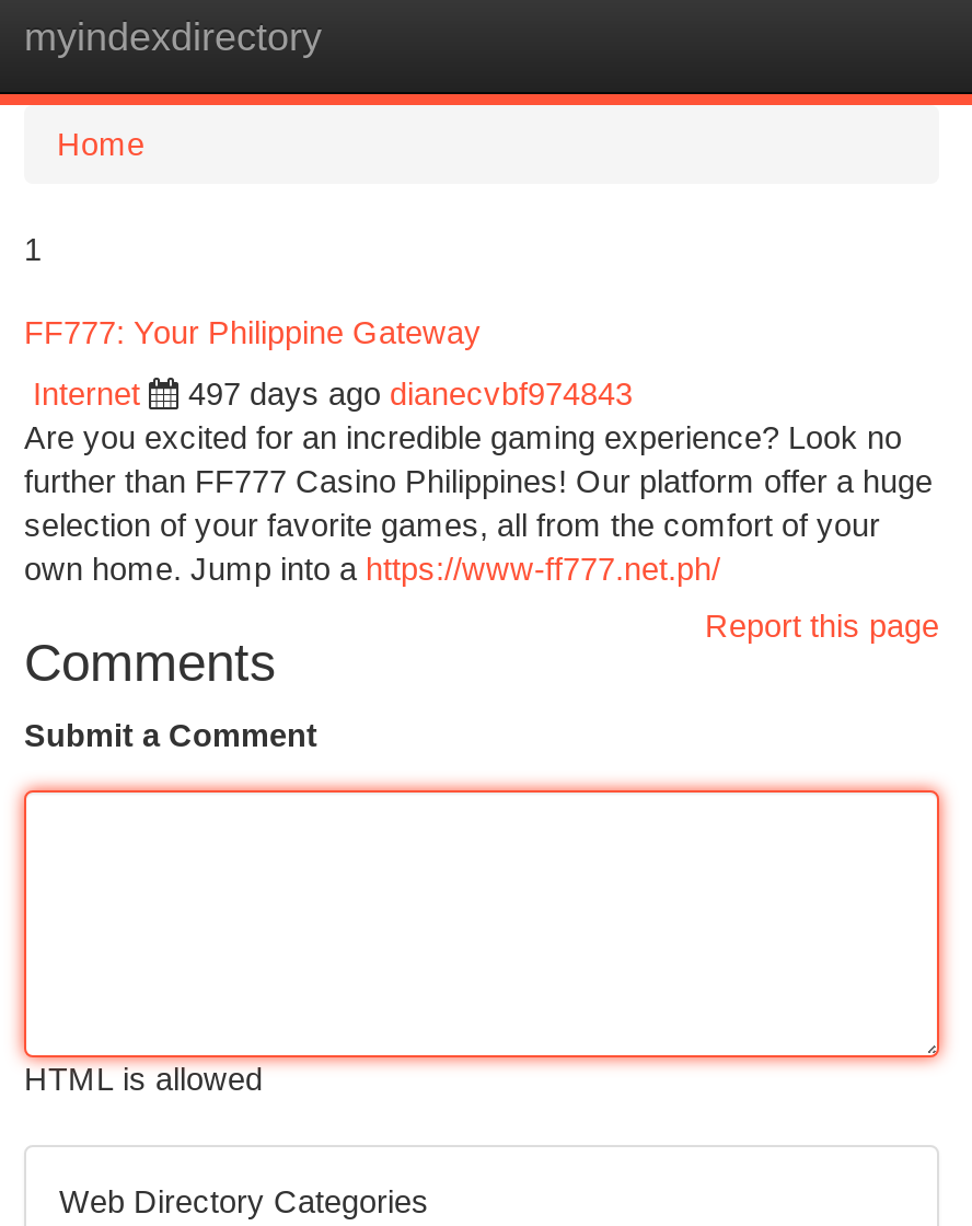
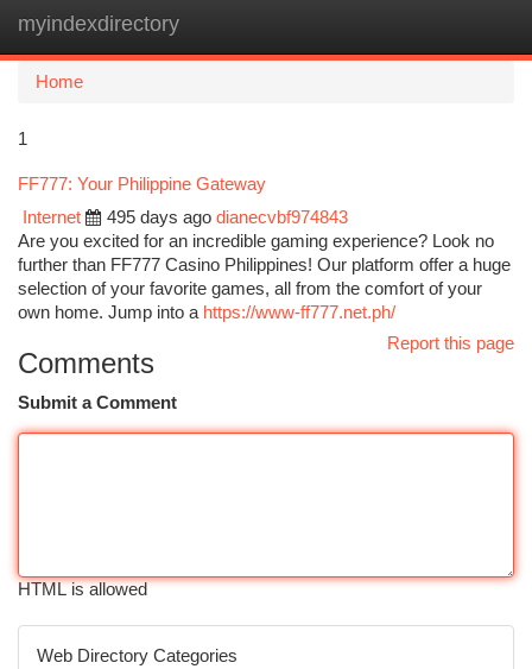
[188,377,633,412] 497 days ago dianecvbf974843 -> [107,208,348,227] 495 days ago dianecvbf974843

